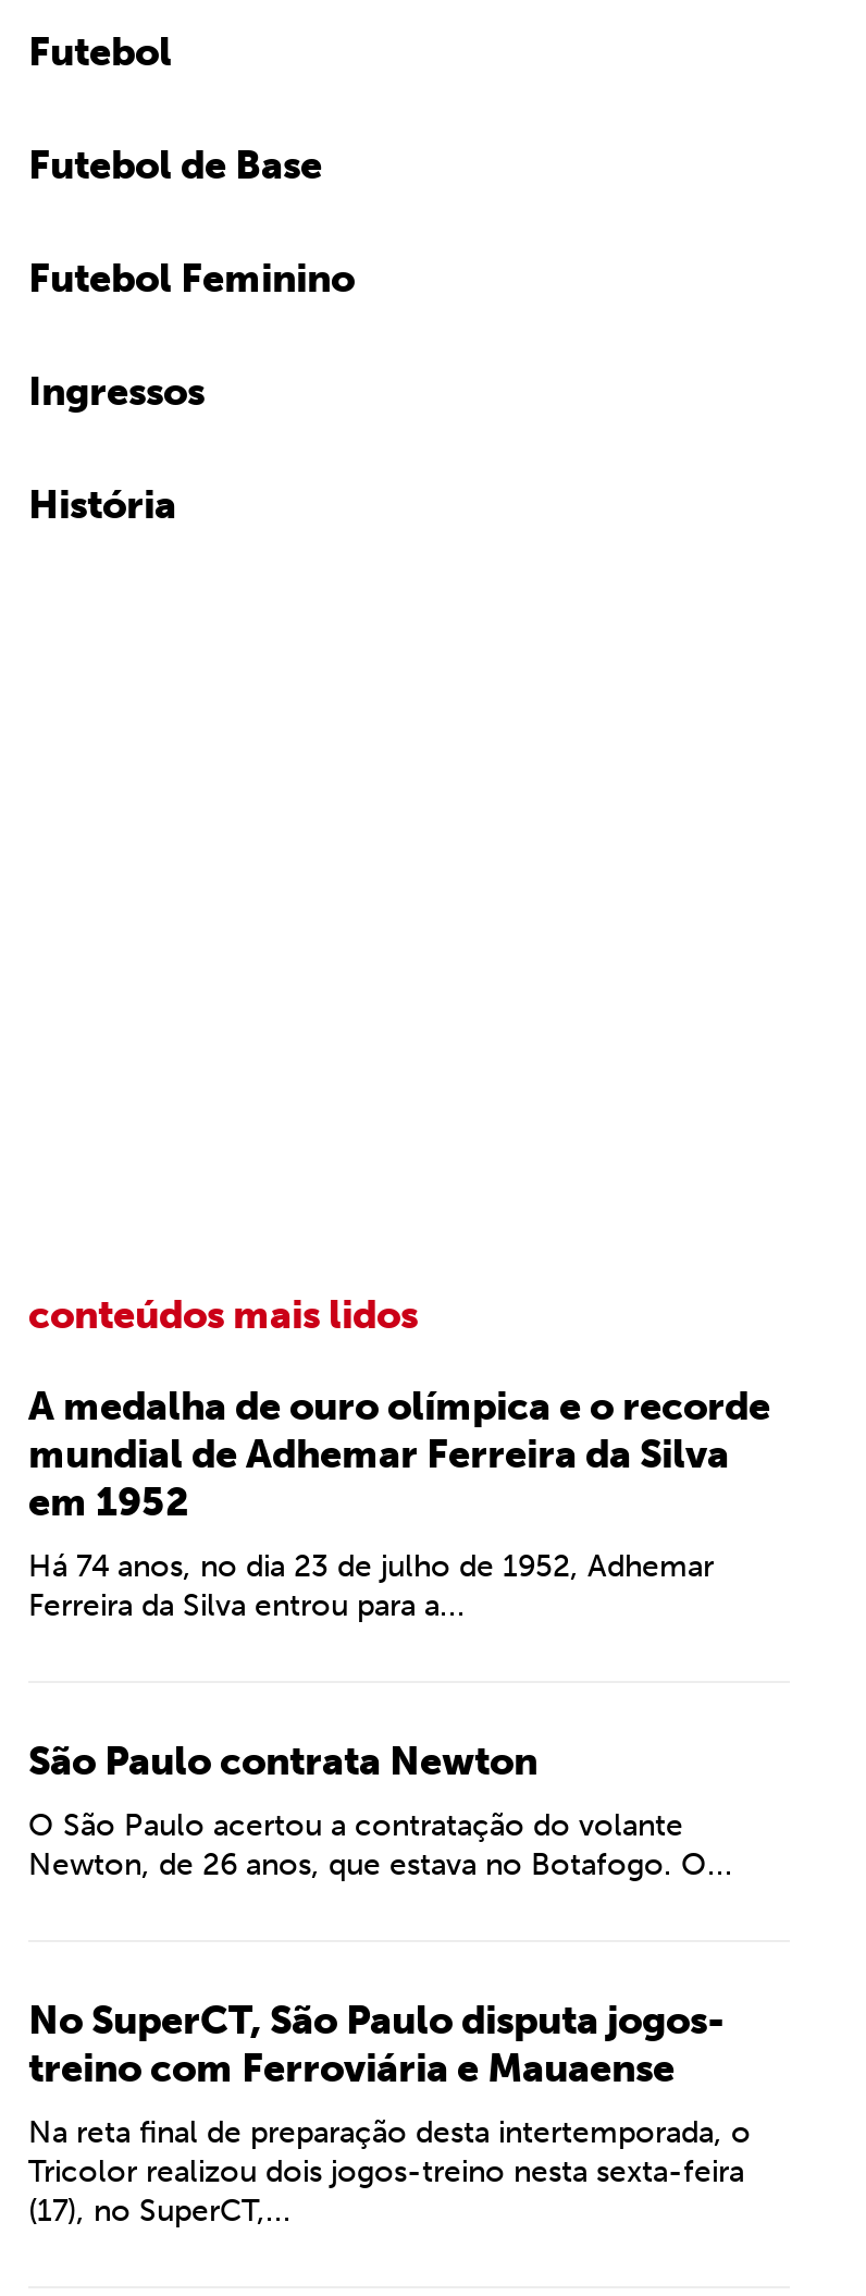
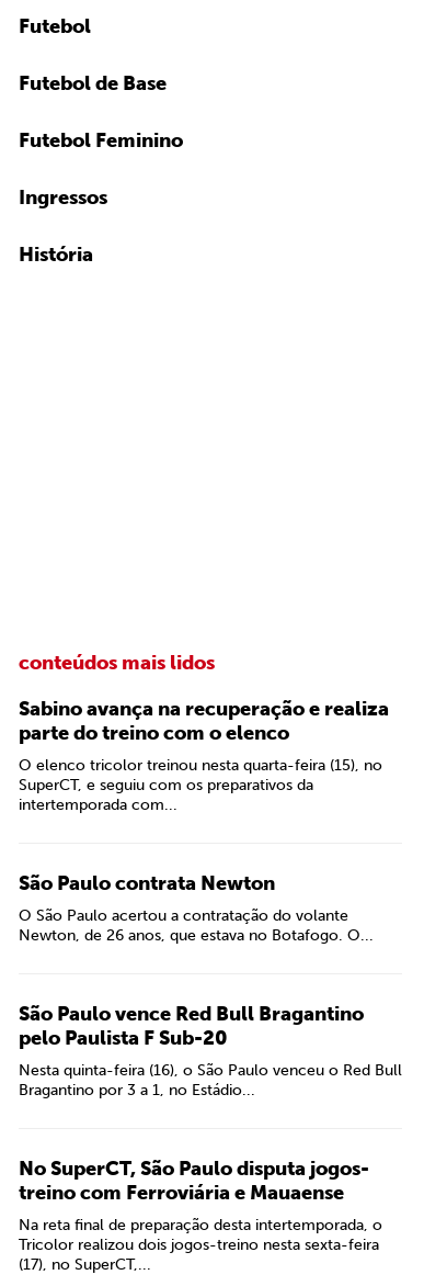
[28,1383,770,1526] A medalha de ouro olímpica e o recorde | mundial de Adhemar Ferreira da Silva | em 1952 -> [19,697,389,745] Sabino avança na recuperação e realiza | parte do treino com o elenco
[28,1548,714,1624] Há 74 anos, no dia 23 de julho de 1952, Adhemar | Ferreira da Silva entrou para a... -> [19,756,382,814] O elenco tricolor treinou nesta quarta-feira (15), no | SuperCT, e seguiu com os preparativos da | intertemporada com...
none -> [19,1002,402,1099] São Paulo vence Red Bull Bragantino | pelo Paulista F Sub-20 | Nesta quinta-feira (16), o São Paulo venceu o Red Bull | Bragantino por 3 a 1, no Estádio...

